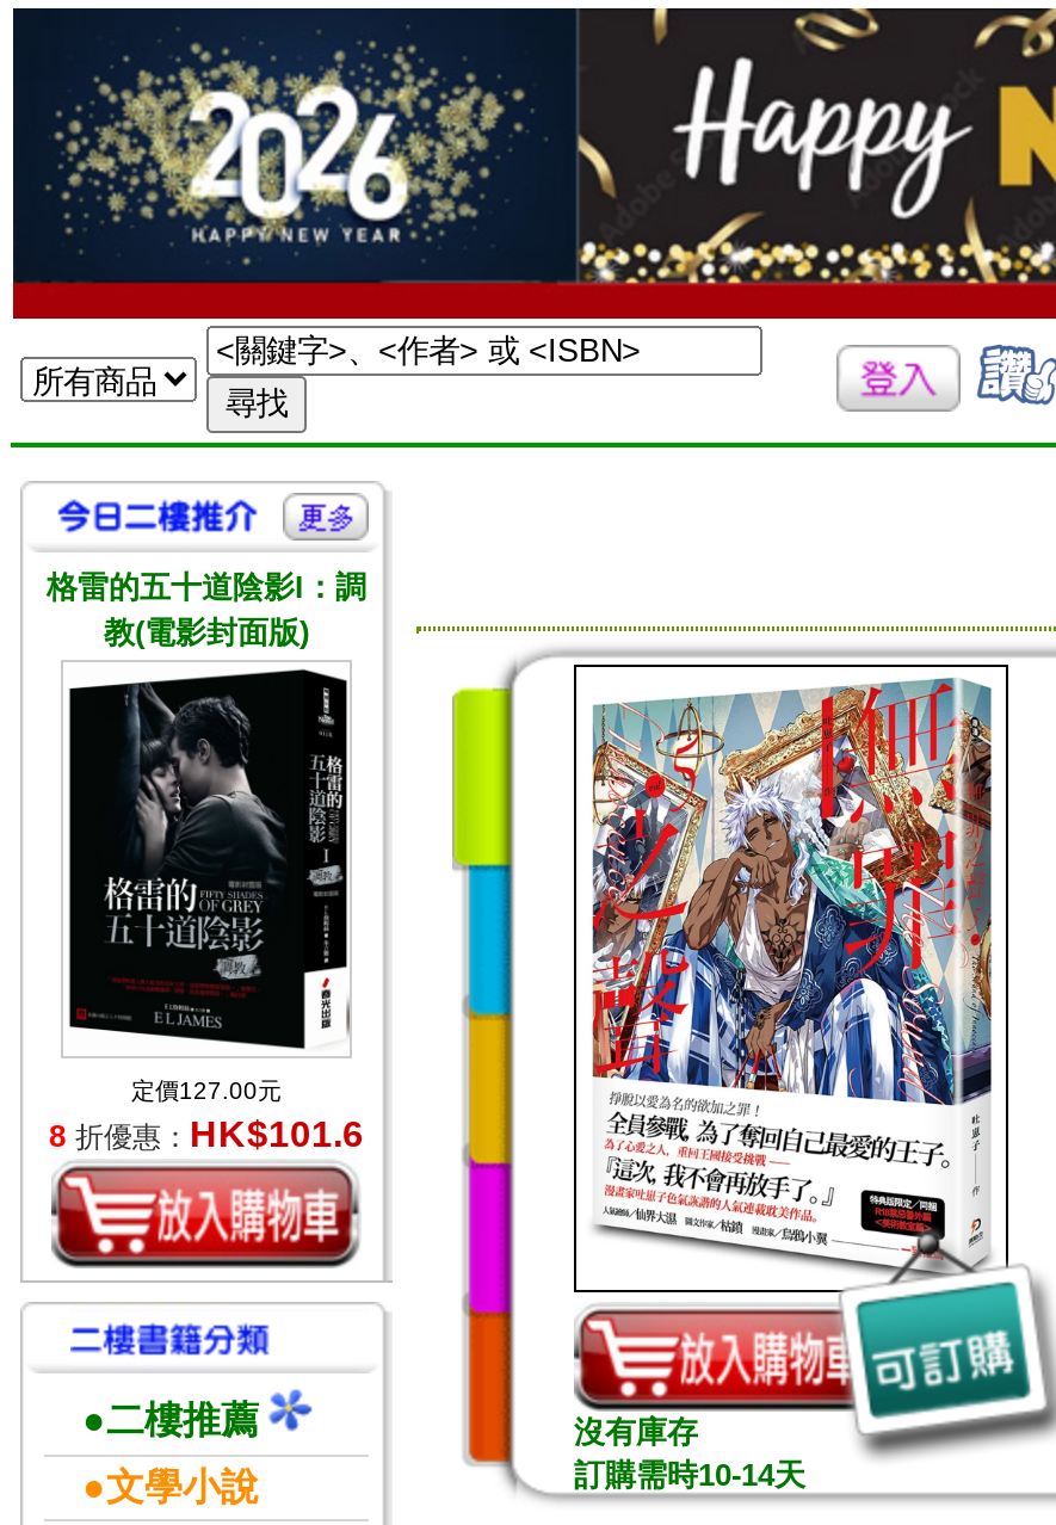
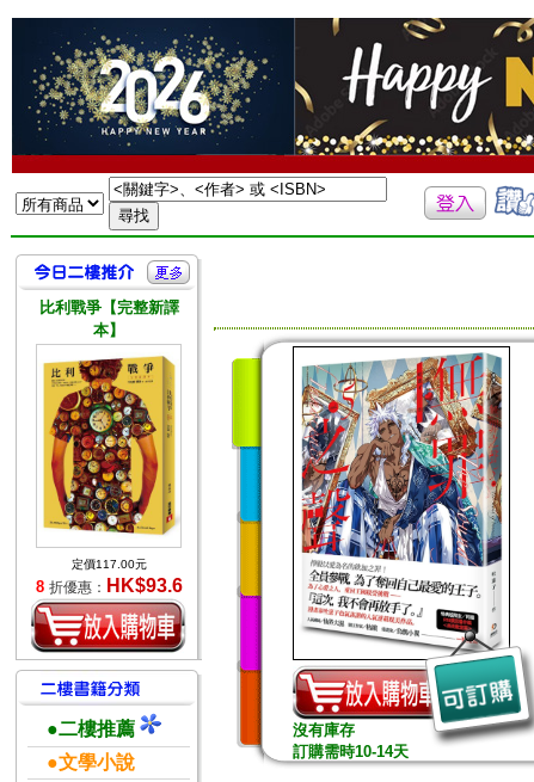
[47,569,366,650] 格雷的五十道陰影I：調 | 教(電影封面版) -> [39,298,179,339] 比利戰爭【完整新譯 | 本】
[49,669,364,1154] [image] | 定價127.00元 | 8折優惠：HK$101.6 -> [35,353,182,596] [image] | 定價117.00元 | 8折優惠：HK$93.6

